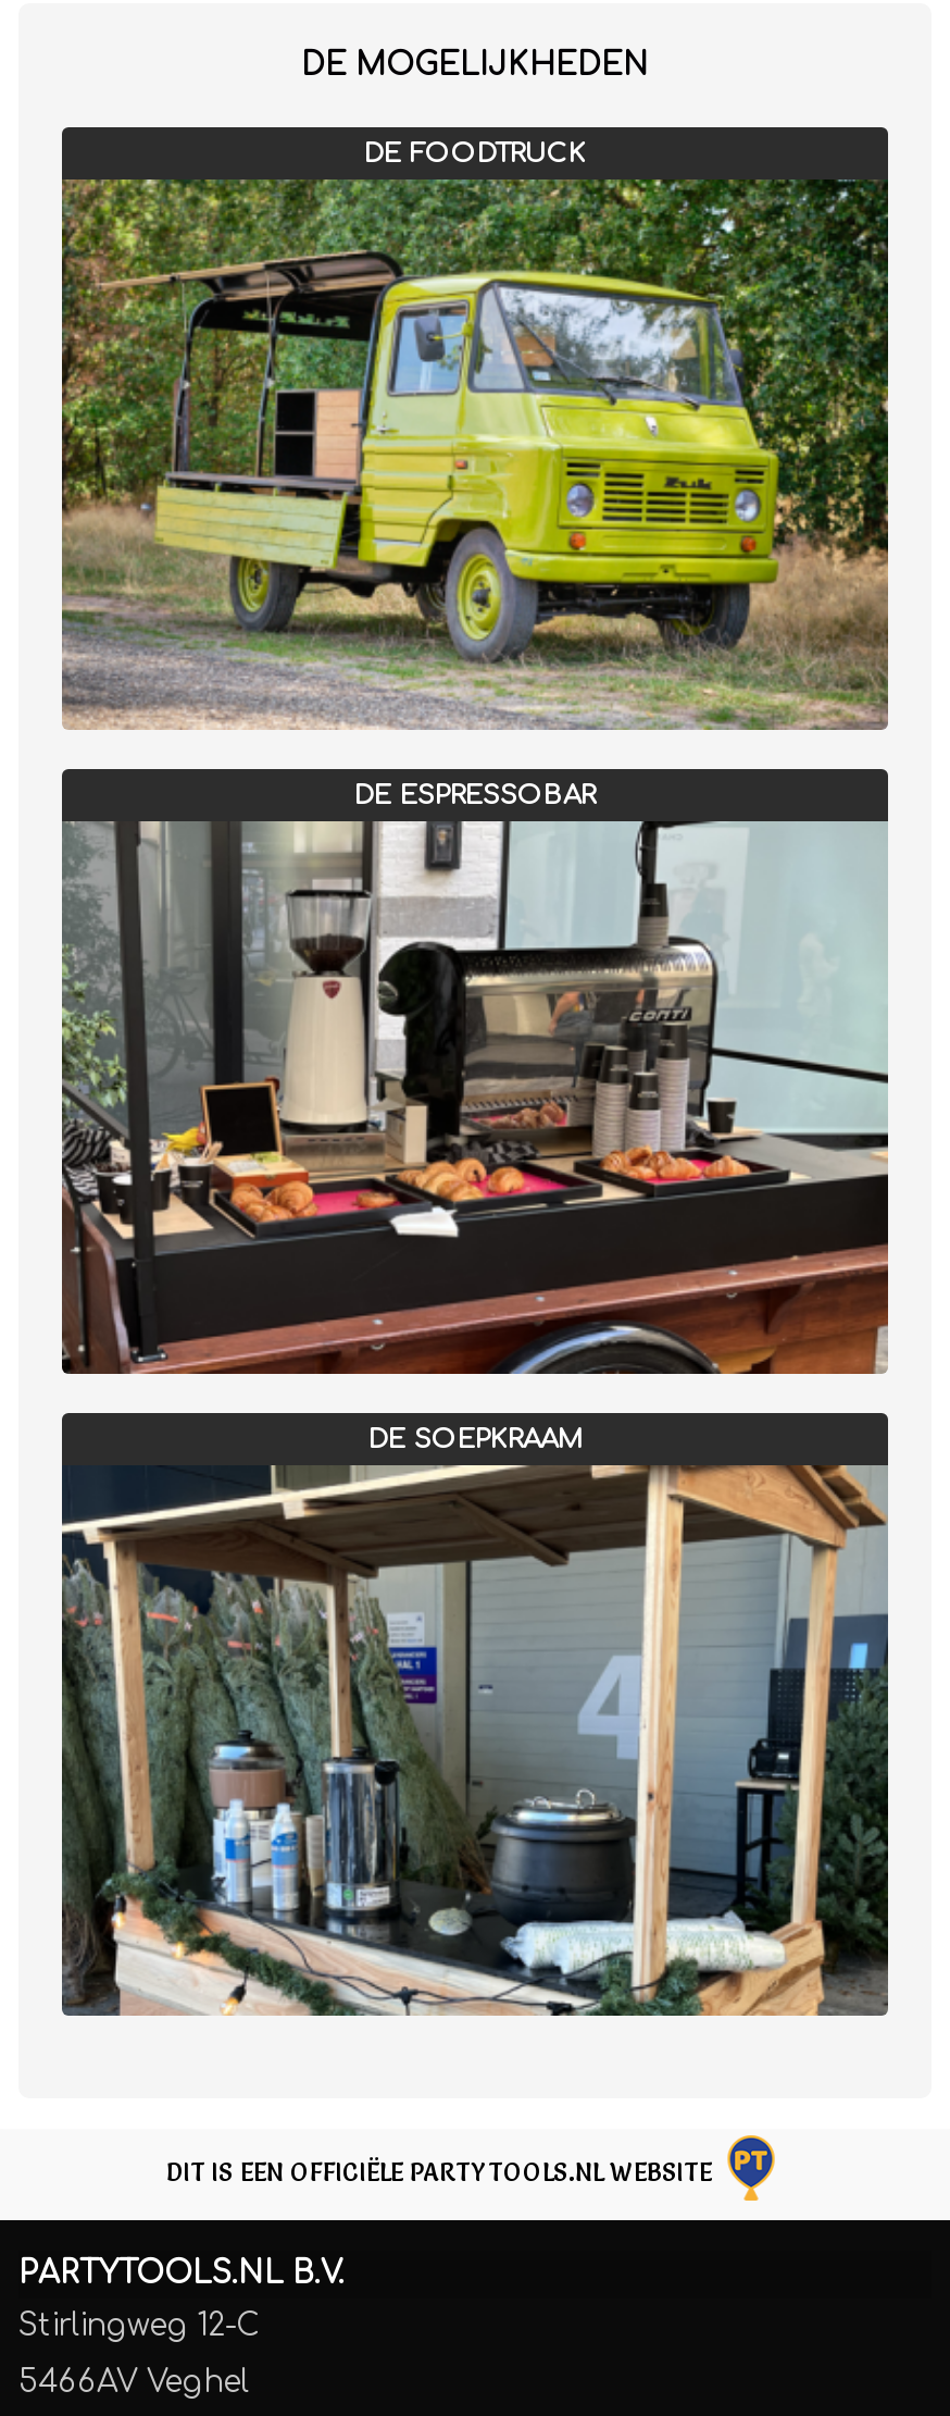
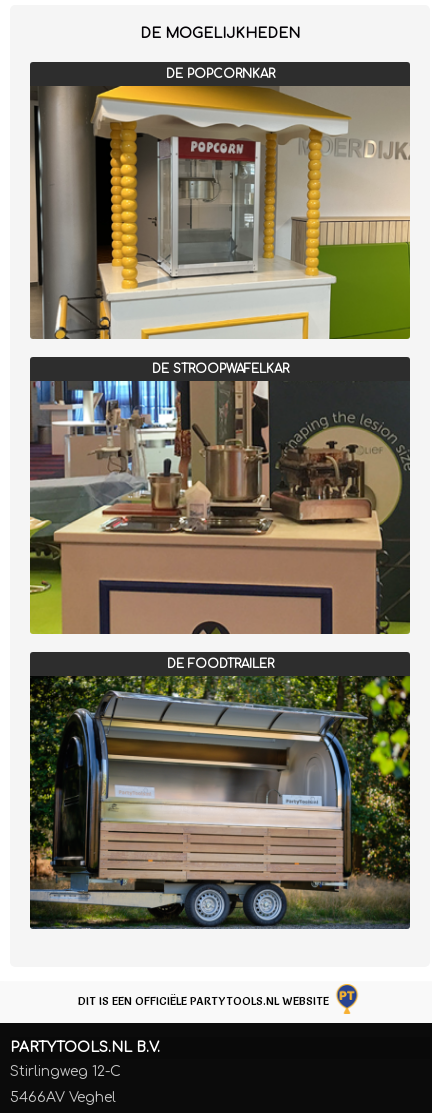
[364,138,586,169] DE FOODTRUCK -> [165,67,274,81] DE POPCORNKAR
[62,179,890,811] [image] | DE ESPRESSOBAR -> [30,85,411,376] [image] | DE STROOPWAFELKAR
[60,819,890,1454] [image] | DE SOEPKRAAM -> [29,380,411,671] [image] | DE FOODTRAILER
[62,1463,888,2018] [image] -> [29,676,410,930] [image]

